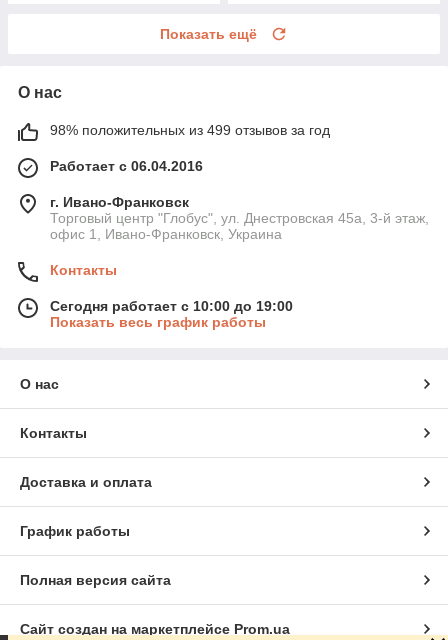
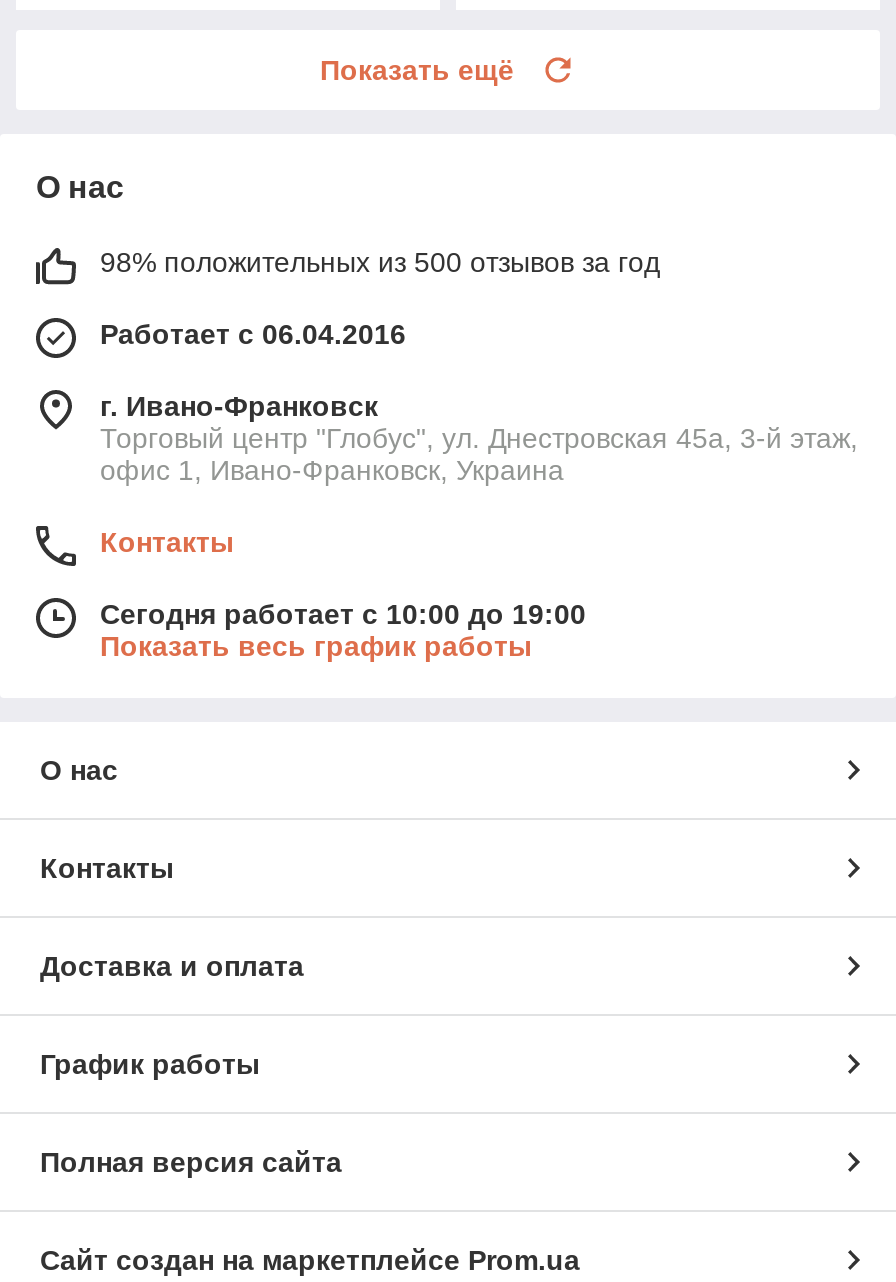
[50,122,330,138] 98% положительных из 499 отзывов за год -> [100,245,660,277] 98% положительных из 500 отзывов за год

